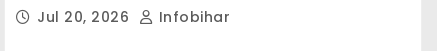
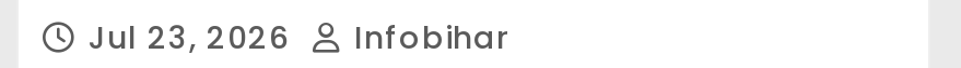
[37,7,230,27] Jul 20, 2026 Infobihar -> [89,15,511,58] Jul 23, 2026 Infobihar

